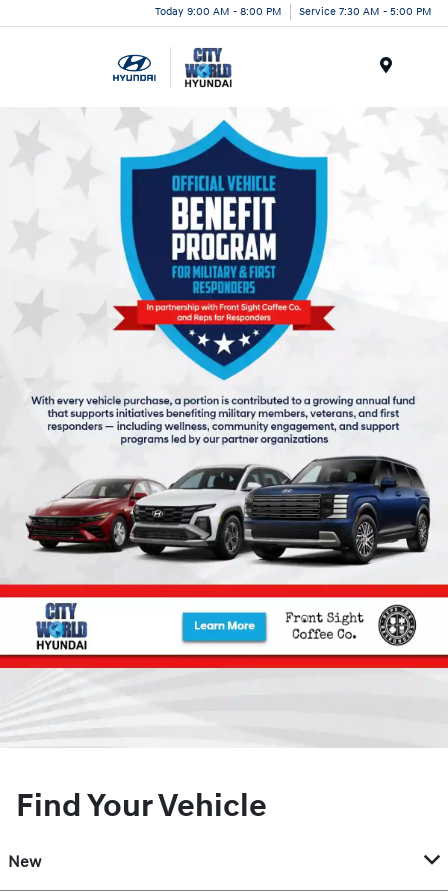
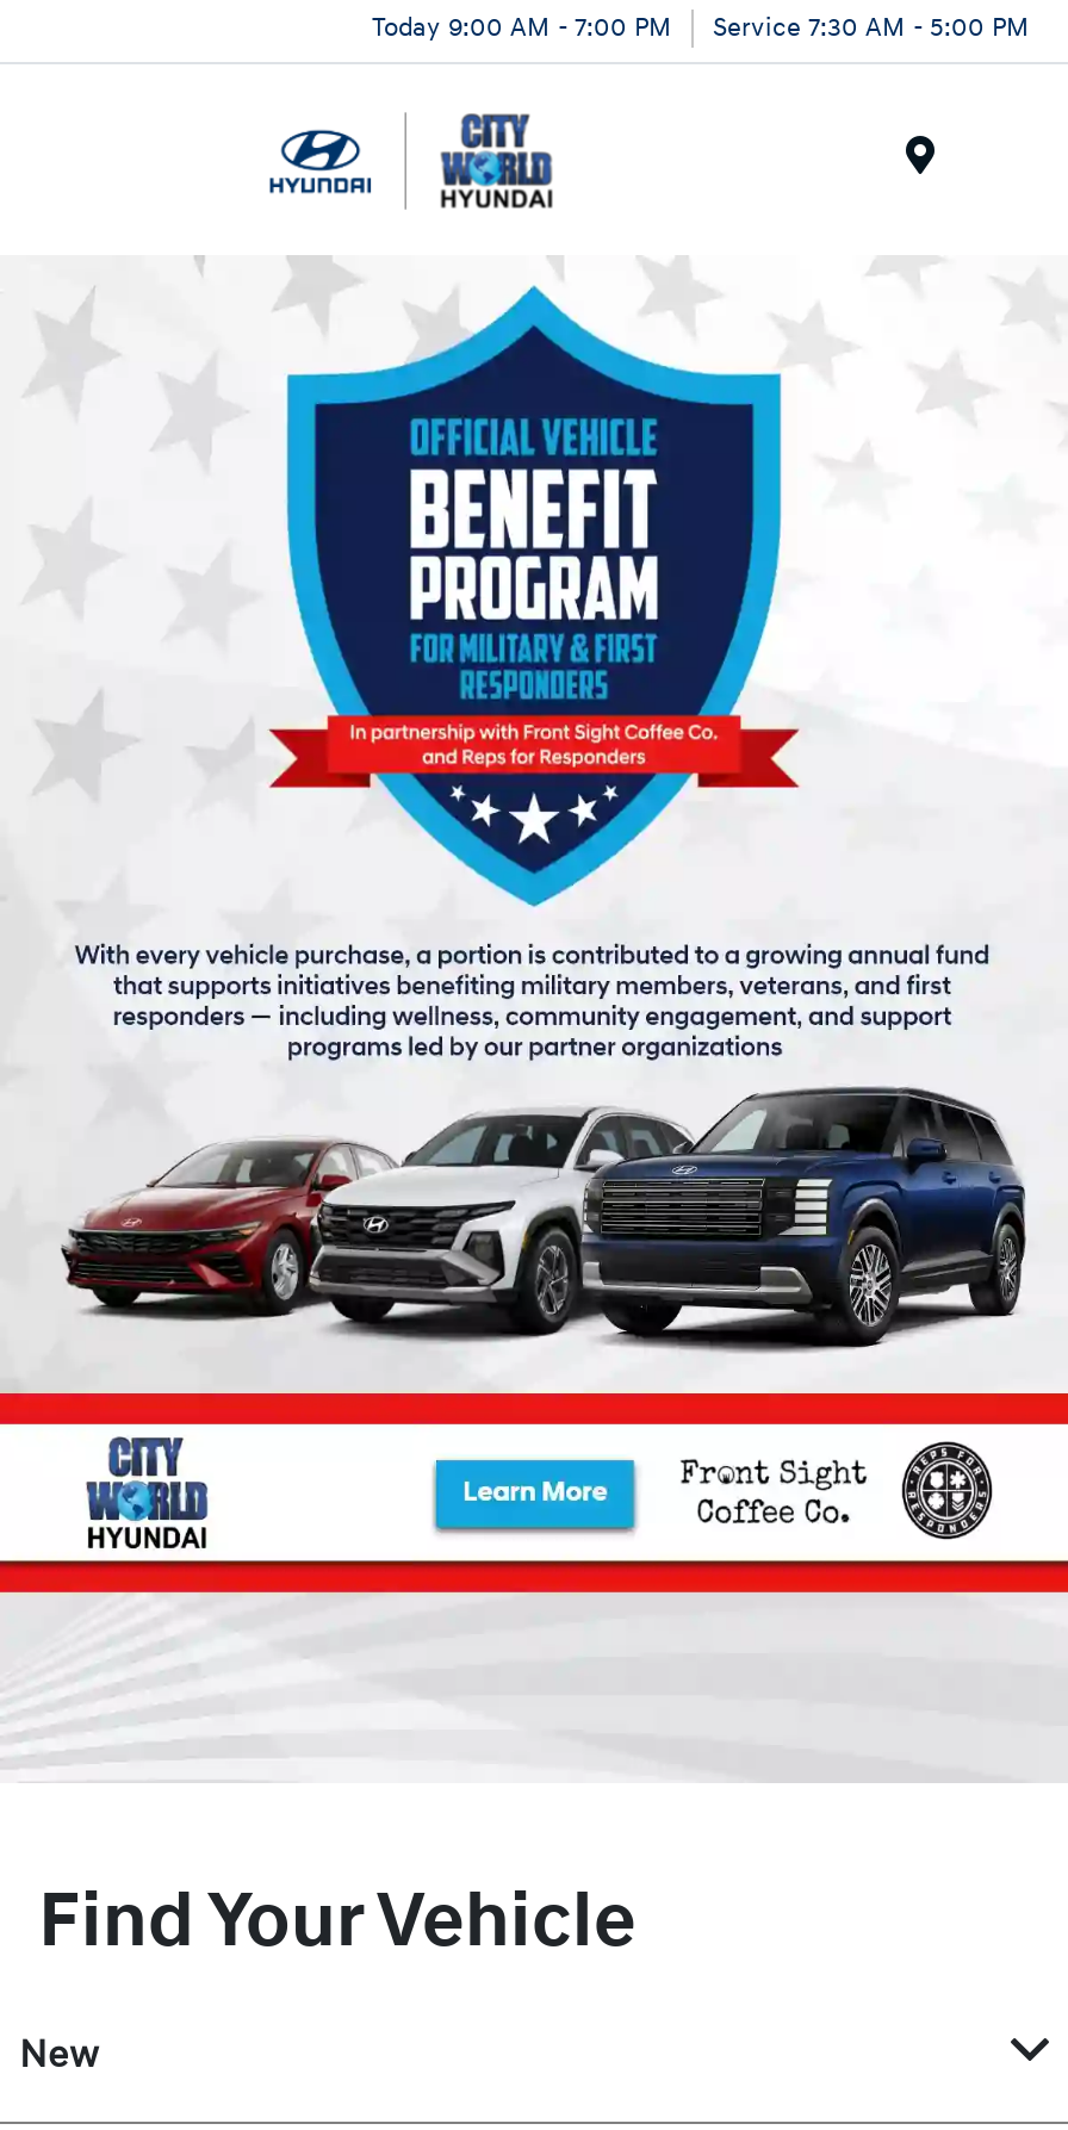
[155,4,432,17] Today 9:00 AM - 8:00 PM Service 7:30 AM - 5:00 PM -> [372,11,1030,42] Today 9:00 AM - 7:00 PM Service 7:30 AM - 5:00 PM

